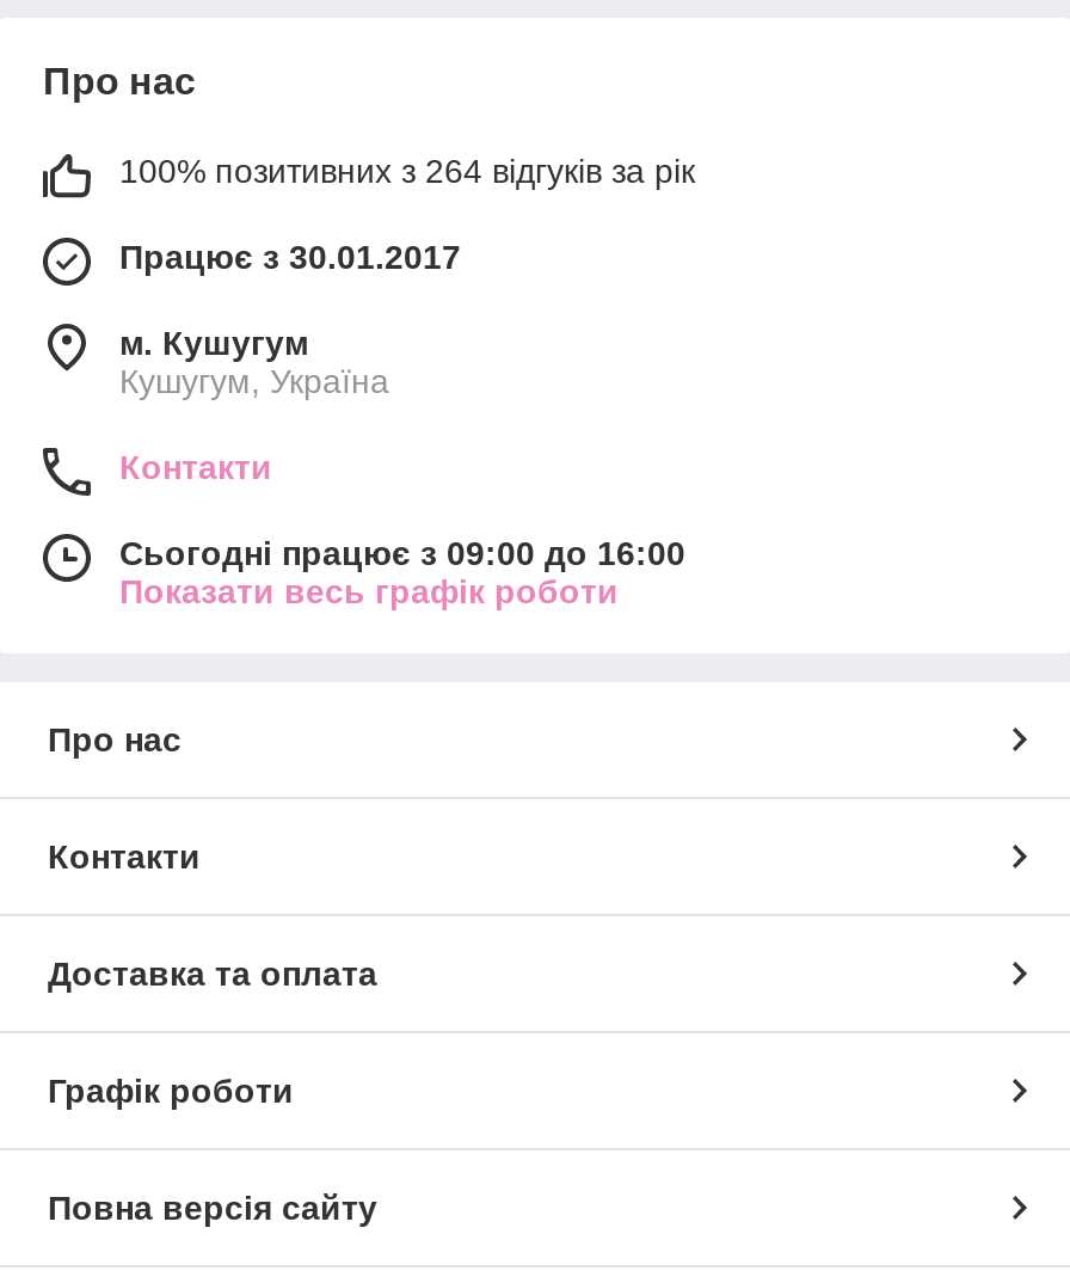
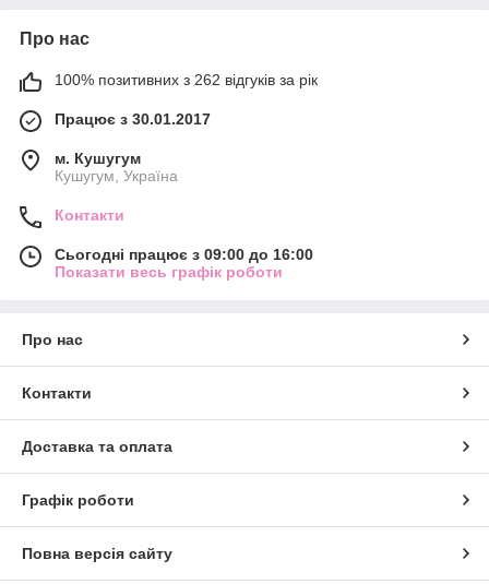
[119,151,695,189] 100% позитивних з 264 відгуків за рік -> [55,71,318,88] 100% позитивних з 262 відгуків за рік

